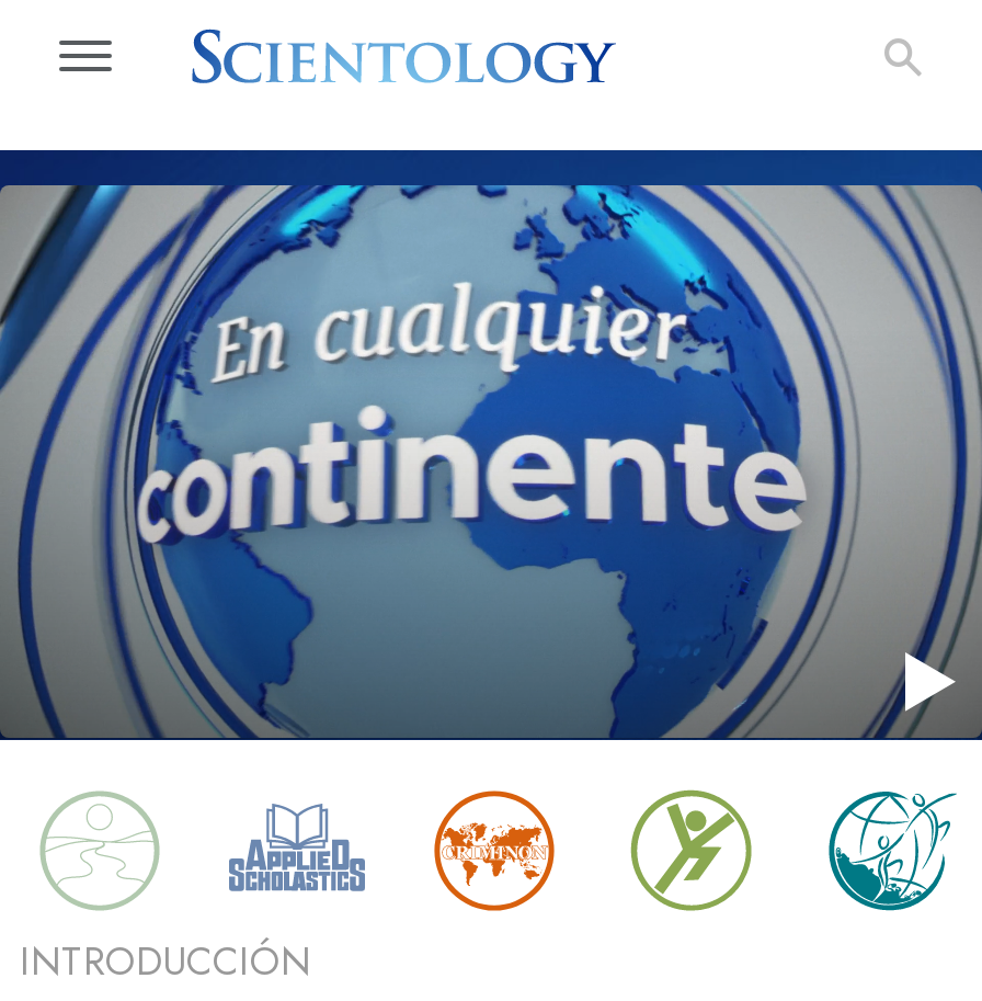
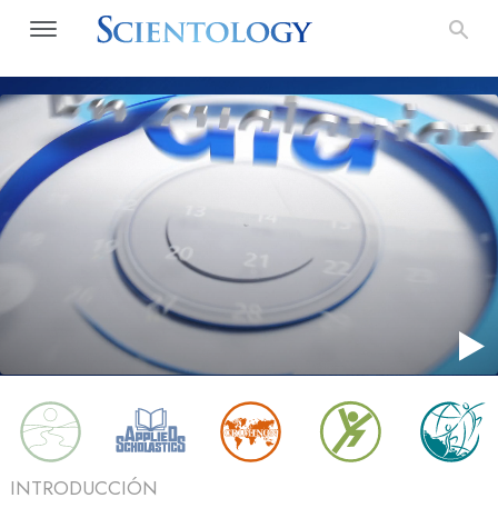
[7,183,975,738] [image] -> [3,93,495,376] [image]

